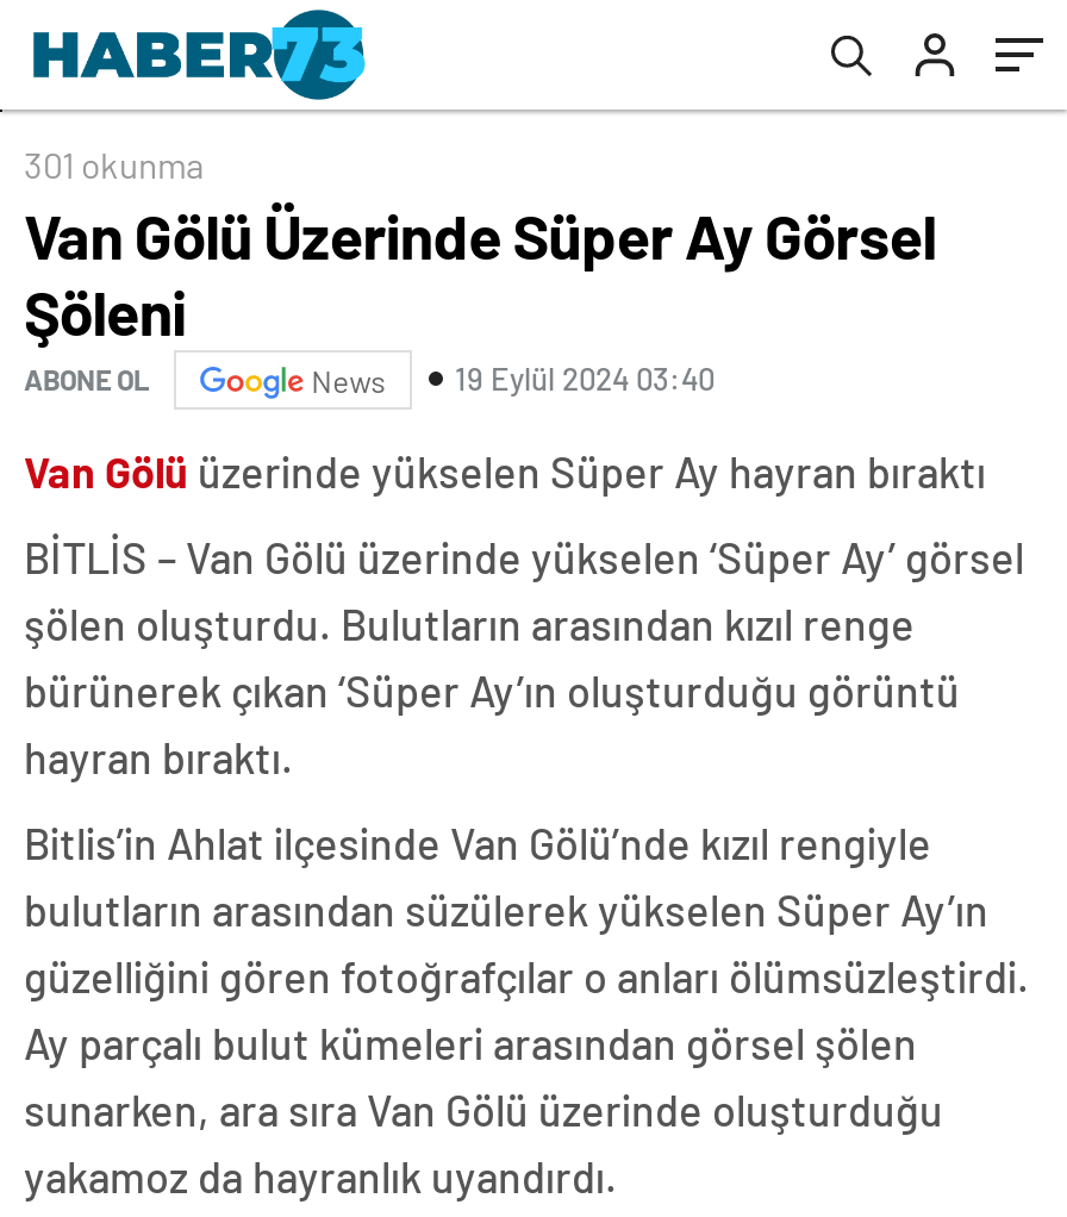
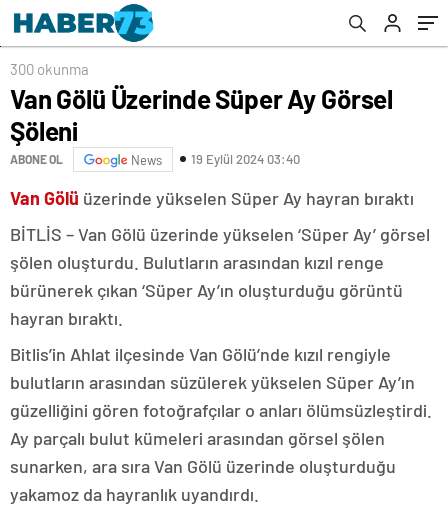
[24,142,205,185] 301 okunma -> [10,60,89,78] 300 okunma

